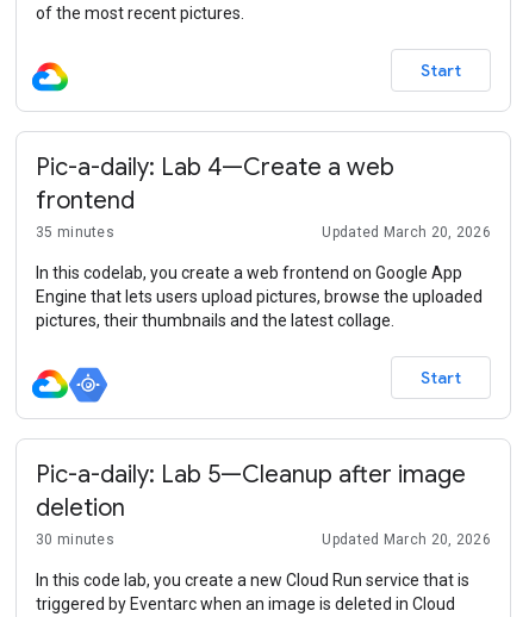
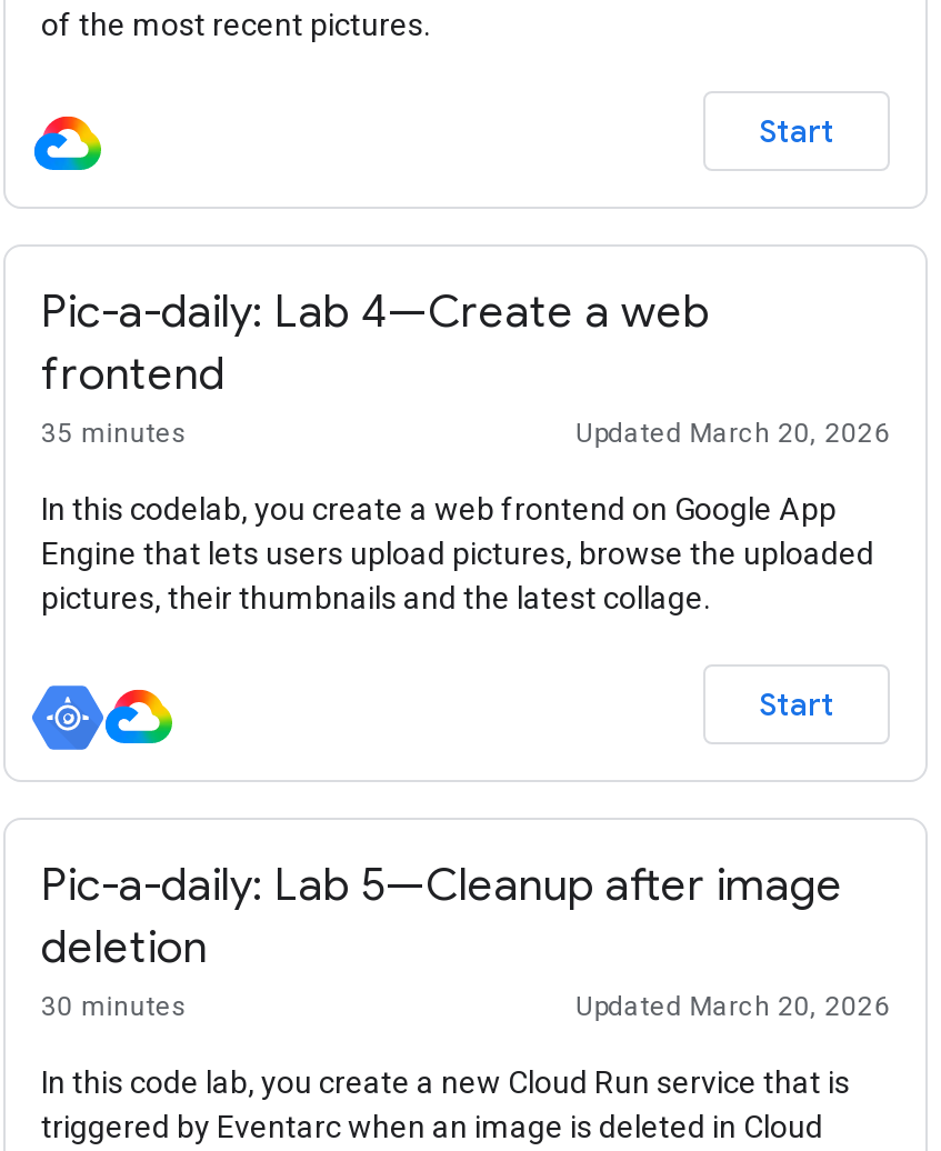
[32,366,108,404] [image] -> [32,682,174,753] [image]

